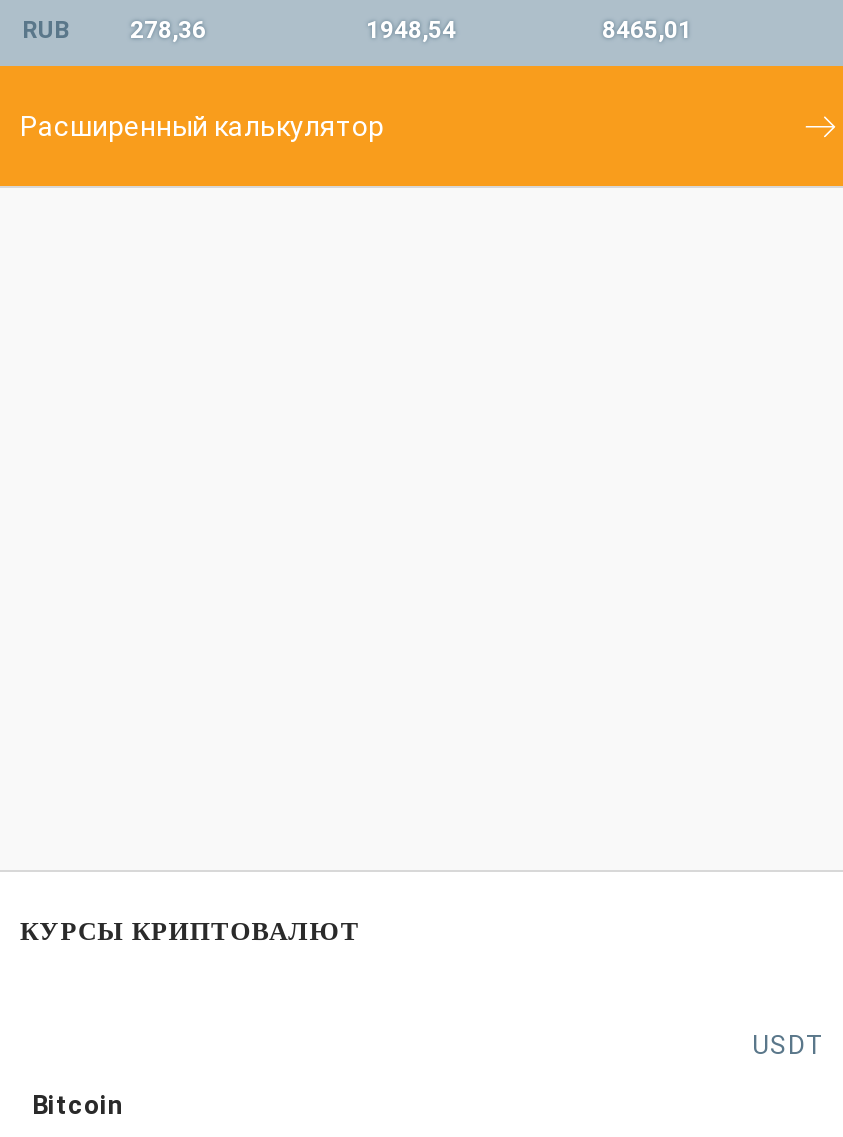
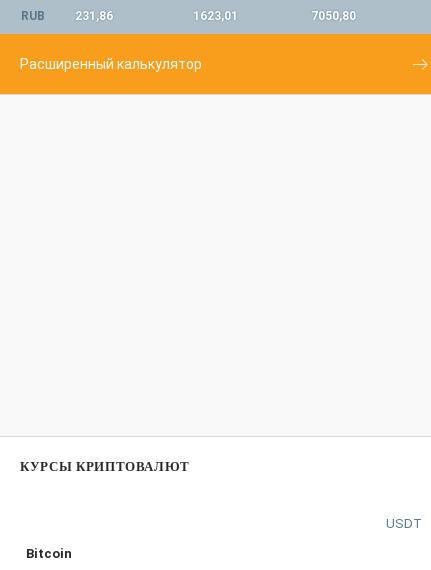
[130,16,206,44] 278,36 -> [75,9,113,23] 231,86
[366,16,456,44] 1948,54 -> [193,9,238,23] 1623,01
[602,16,692,44] 8465,01 -> [311,9,356,23] 7050,80

